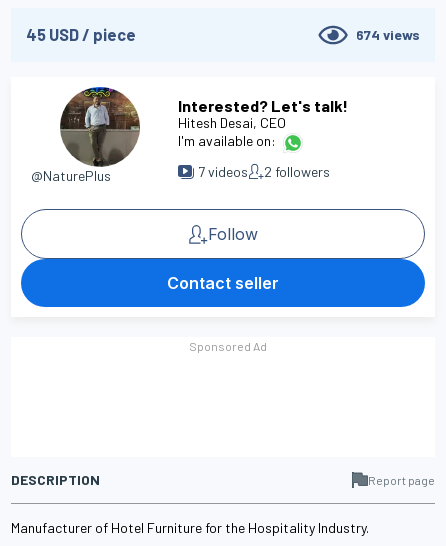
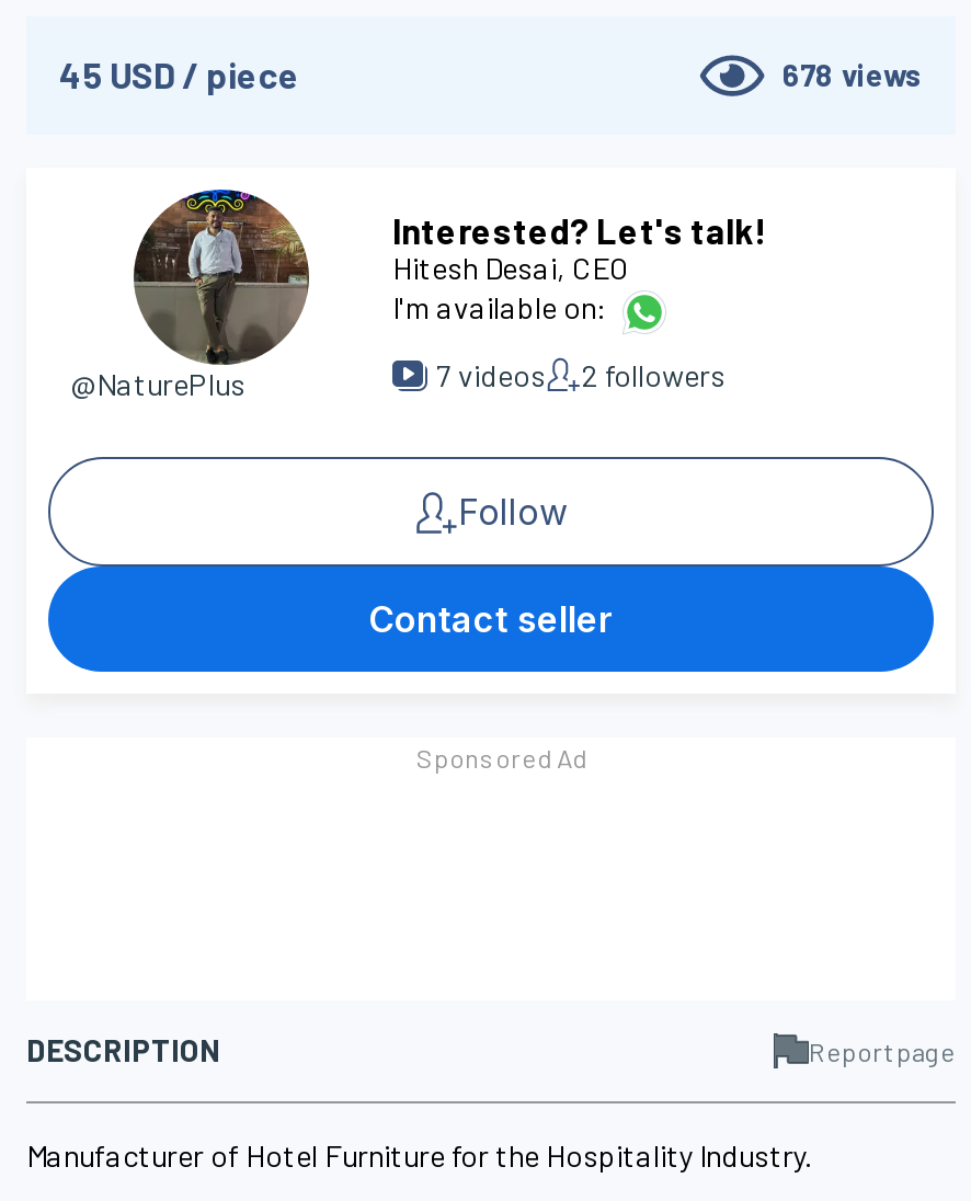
[356,26,420,43] 674 views -> [782,57,923,94] 678 views

